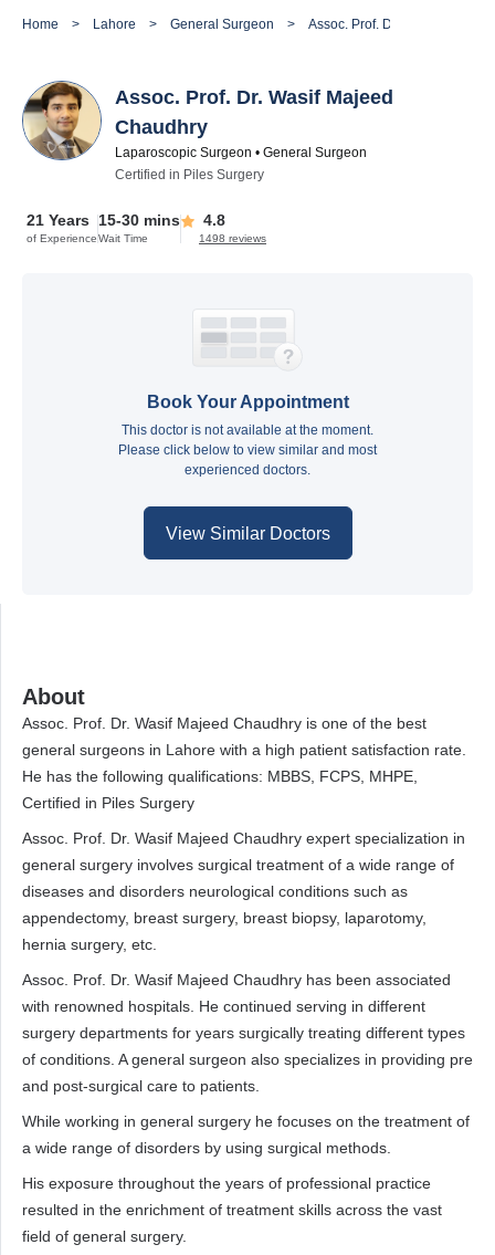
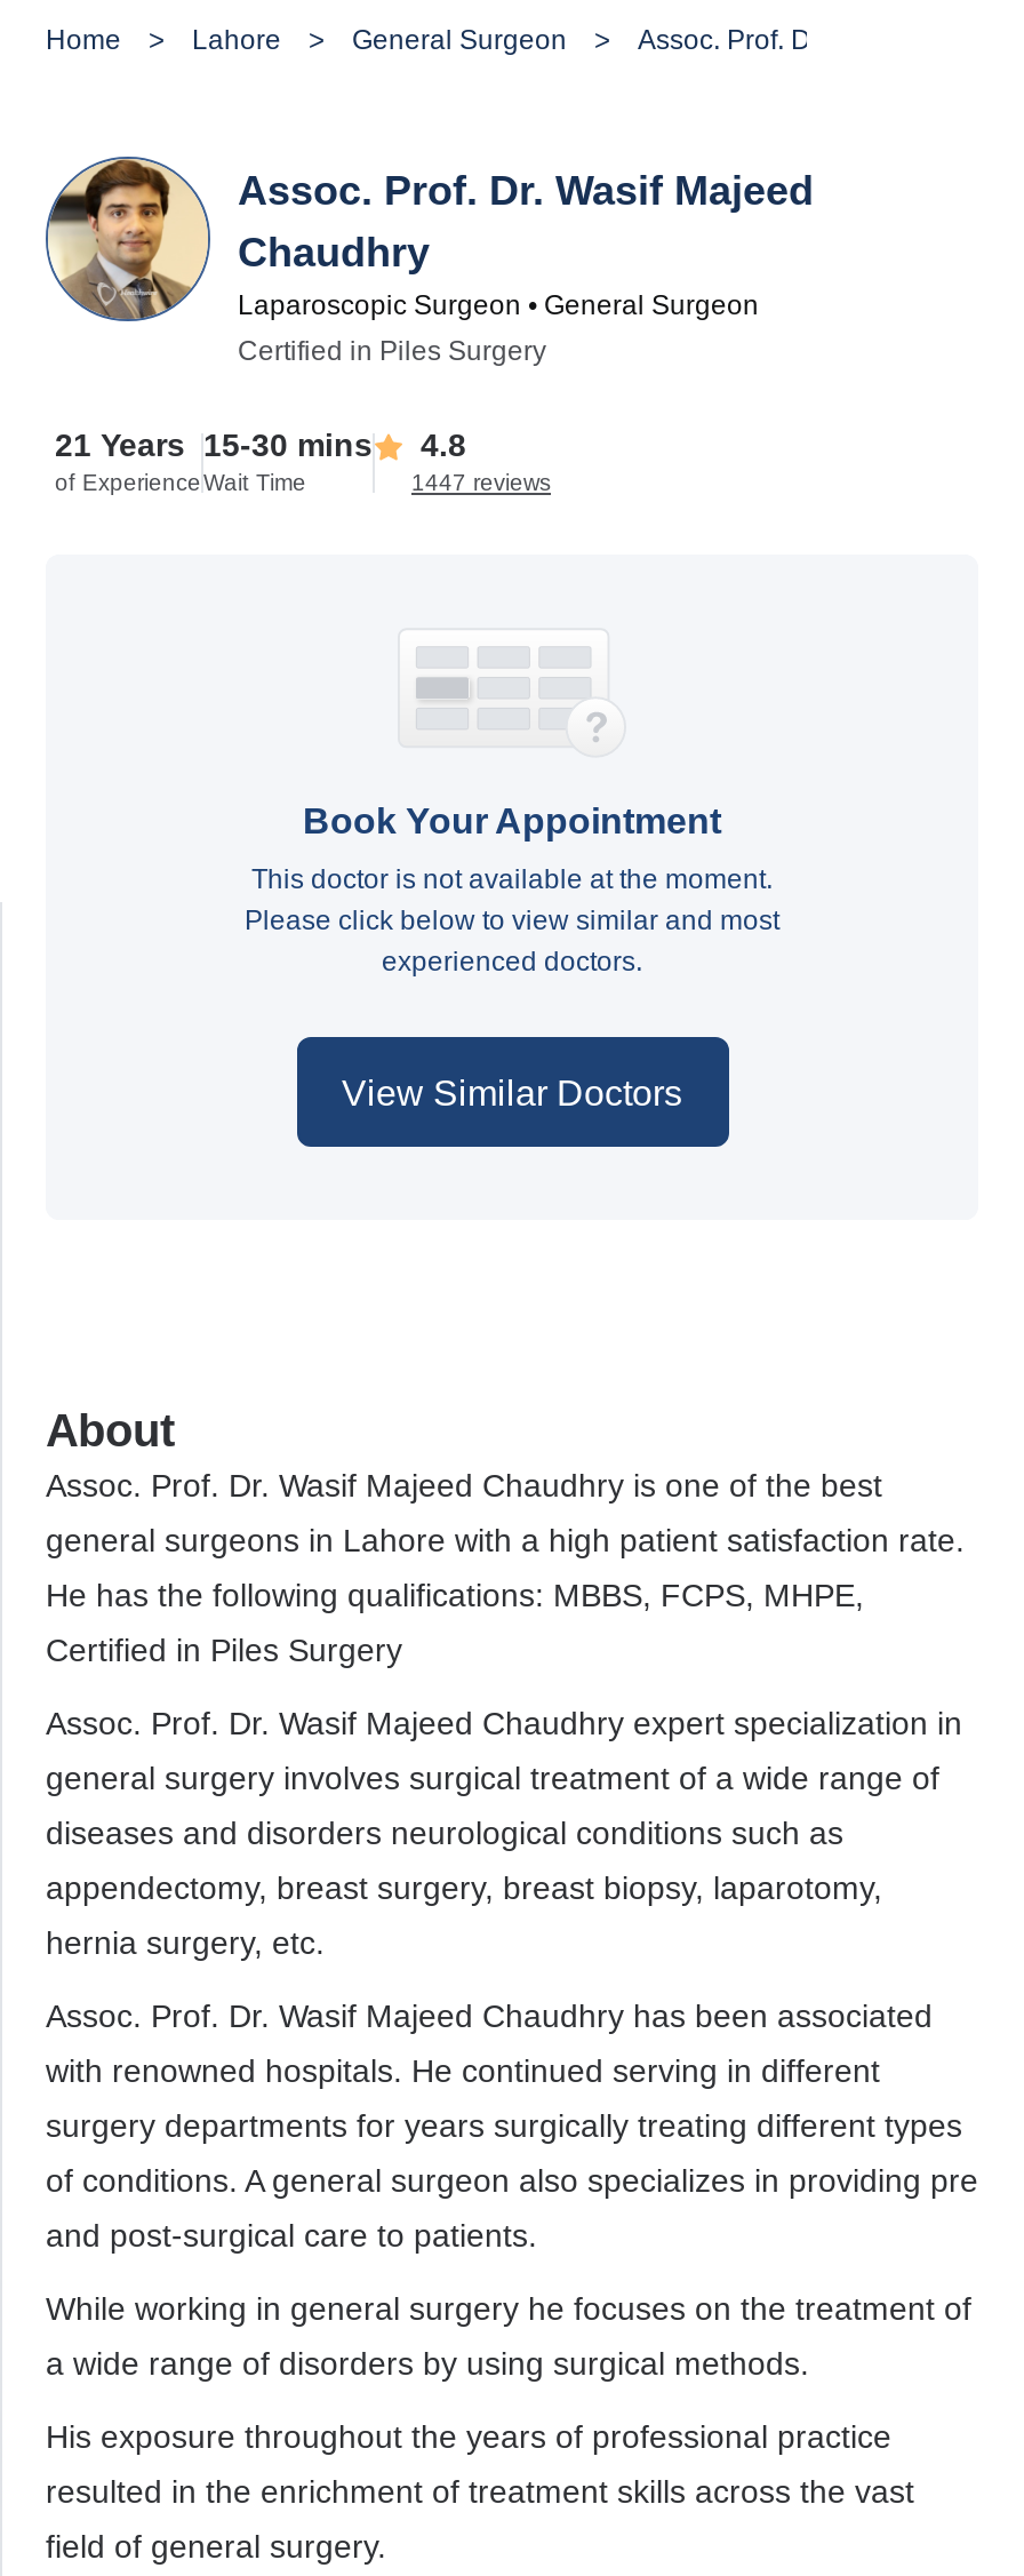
[199,232,266,245] 1498 reviews -> [411,470,551,496] 1447 reviews

